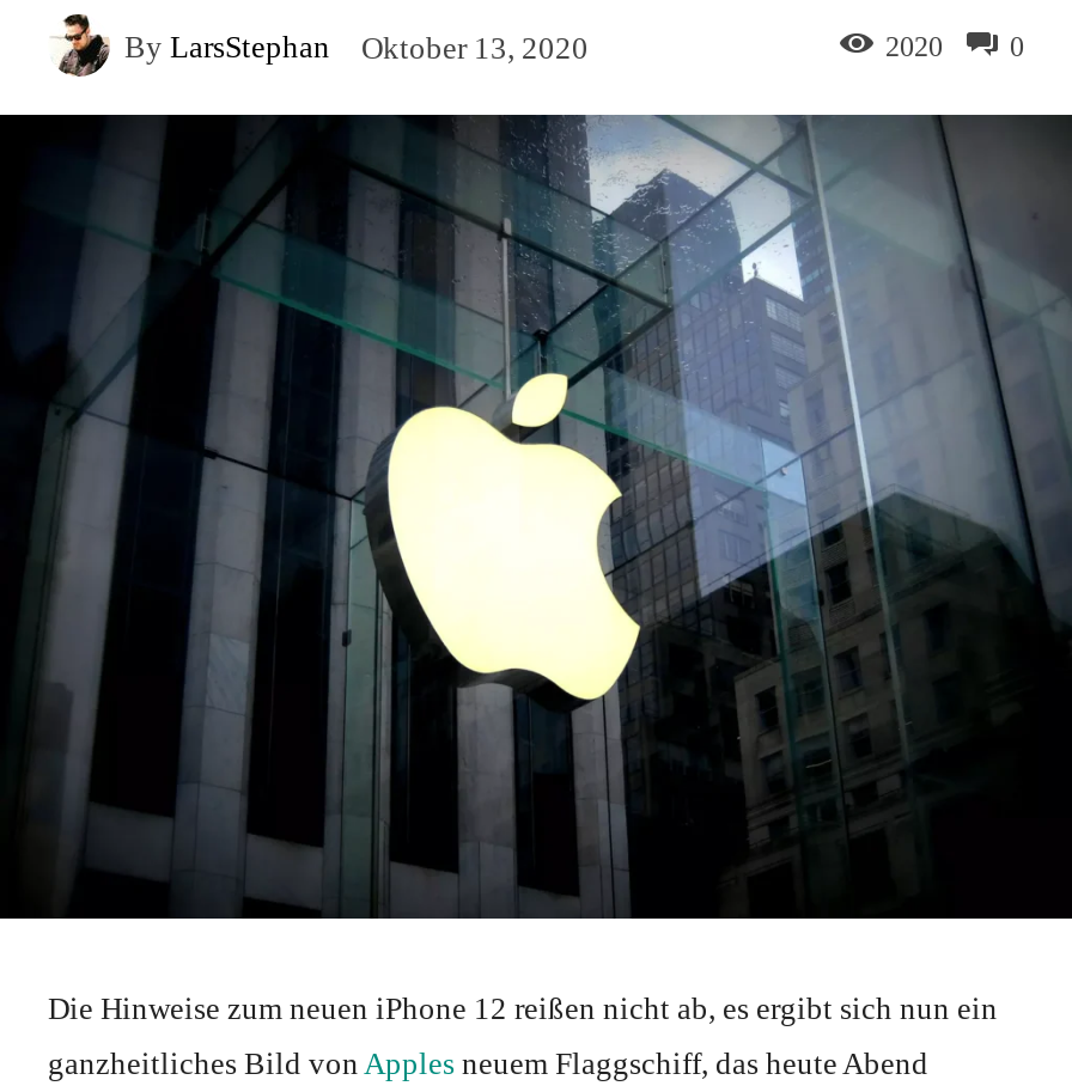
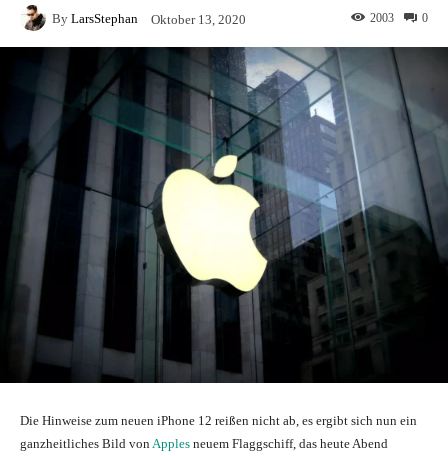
[885,29,1024,63] 2020 0 -> [370,11,428,25] 2003 0

